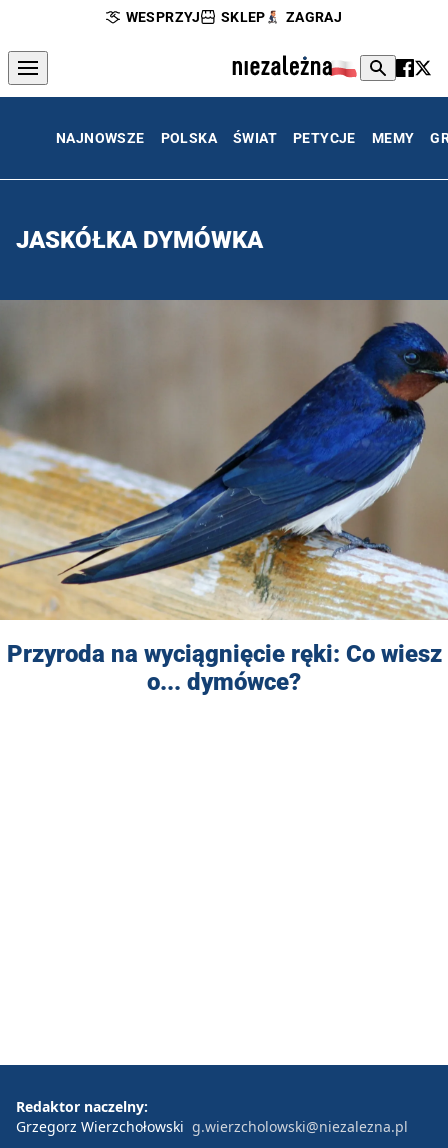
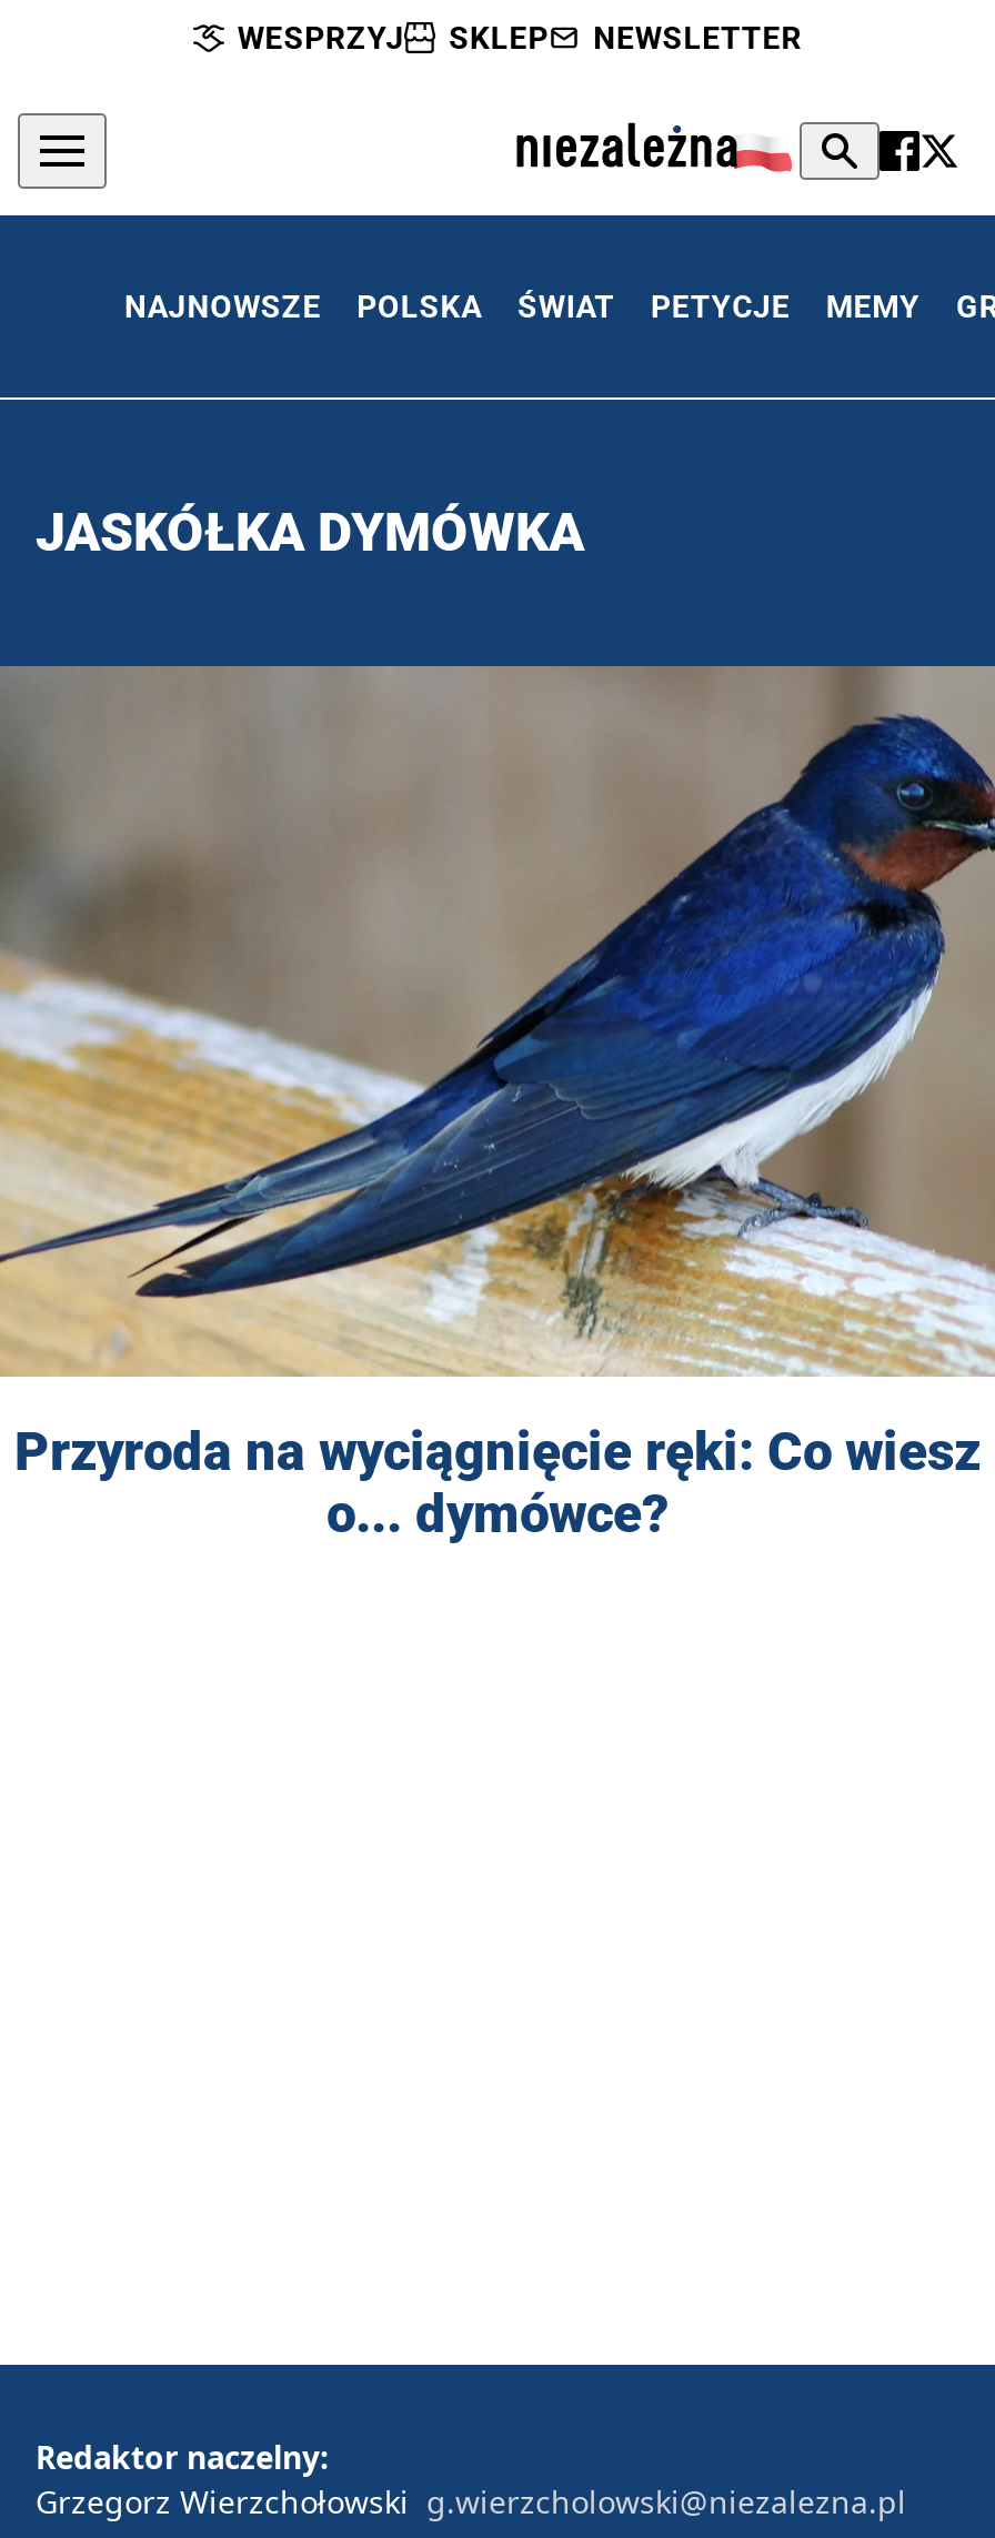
[286,9,342,25] ZAGRAJ -> [593,20,802,56] NEWSLETTER

